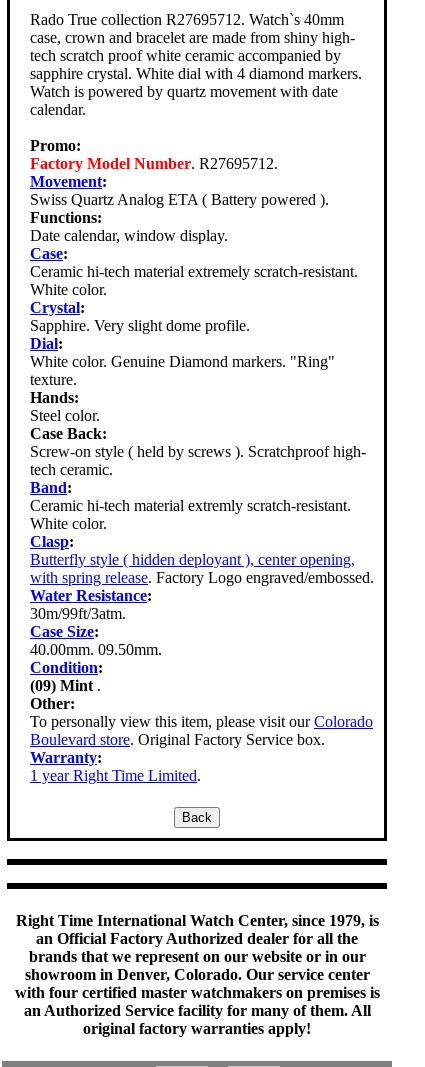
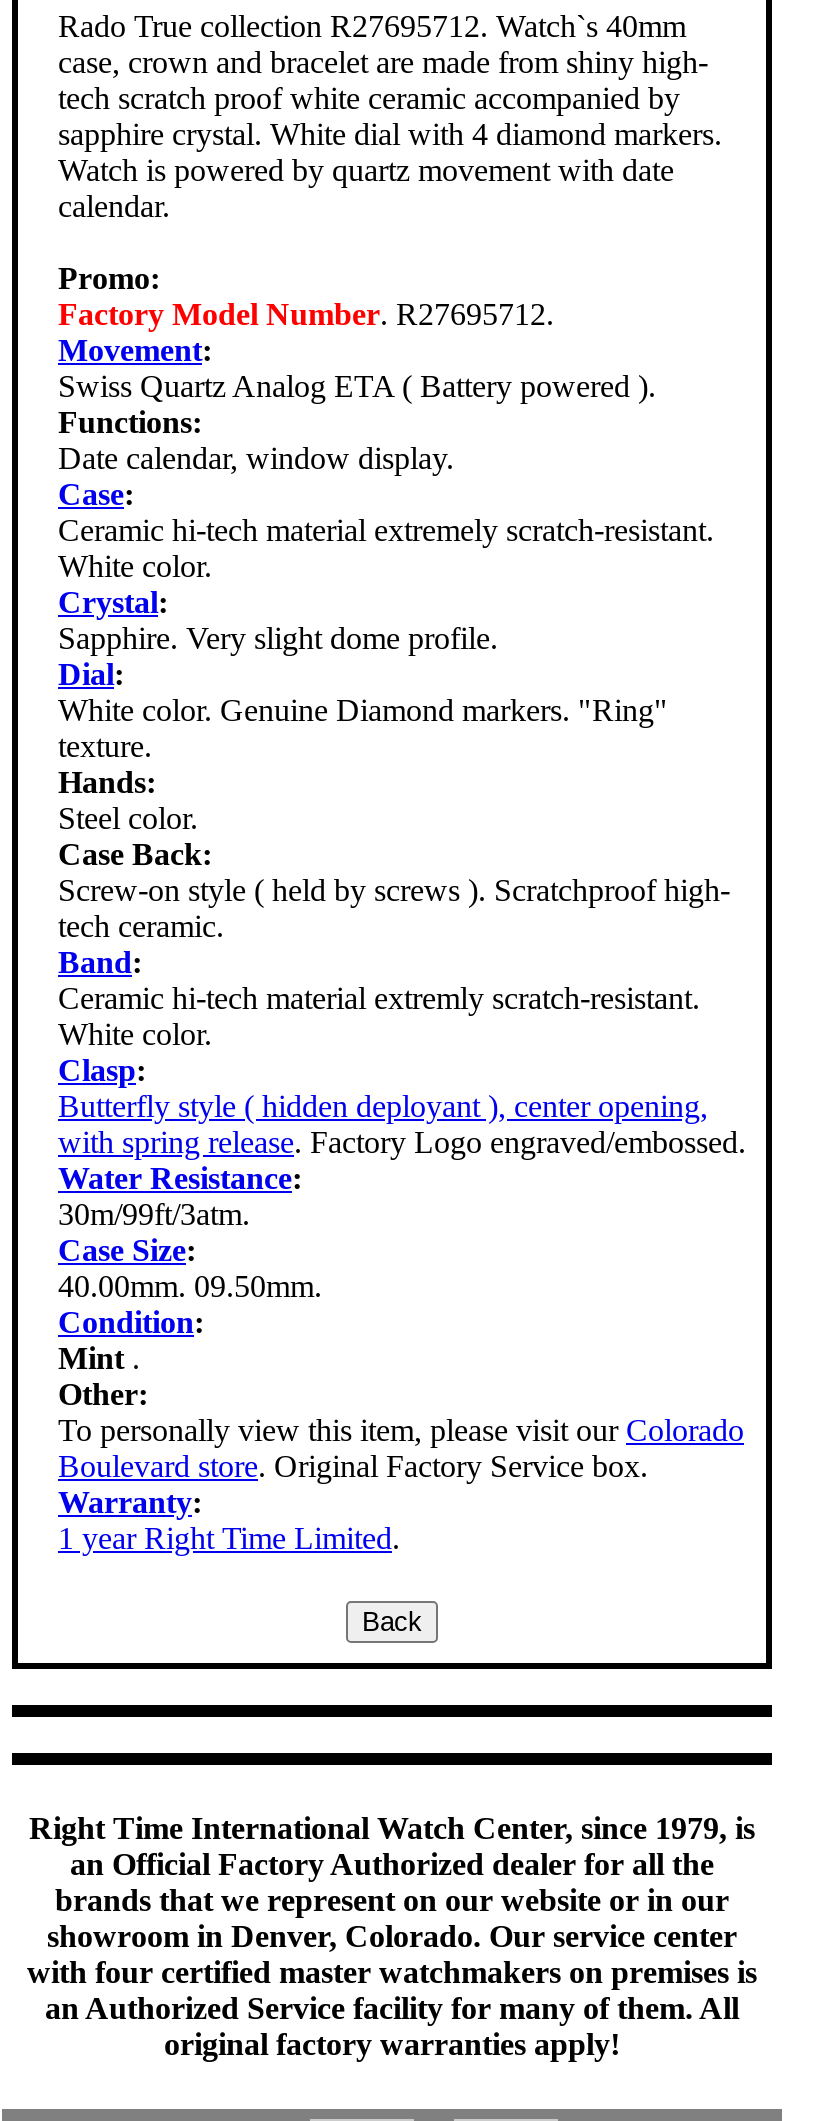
[30,677,101,694] (09) Mint. -> [58,1342,140,1376] Mint.

